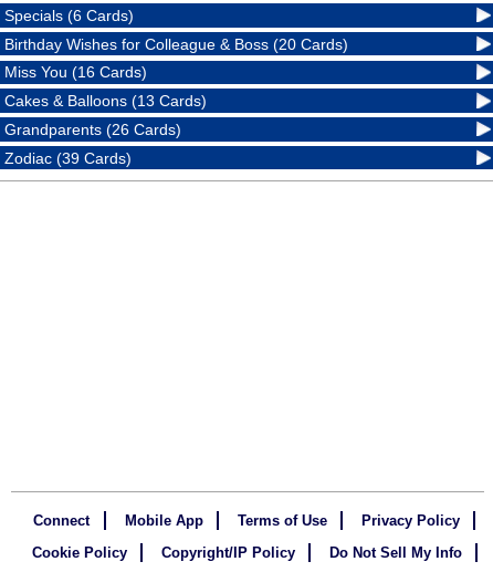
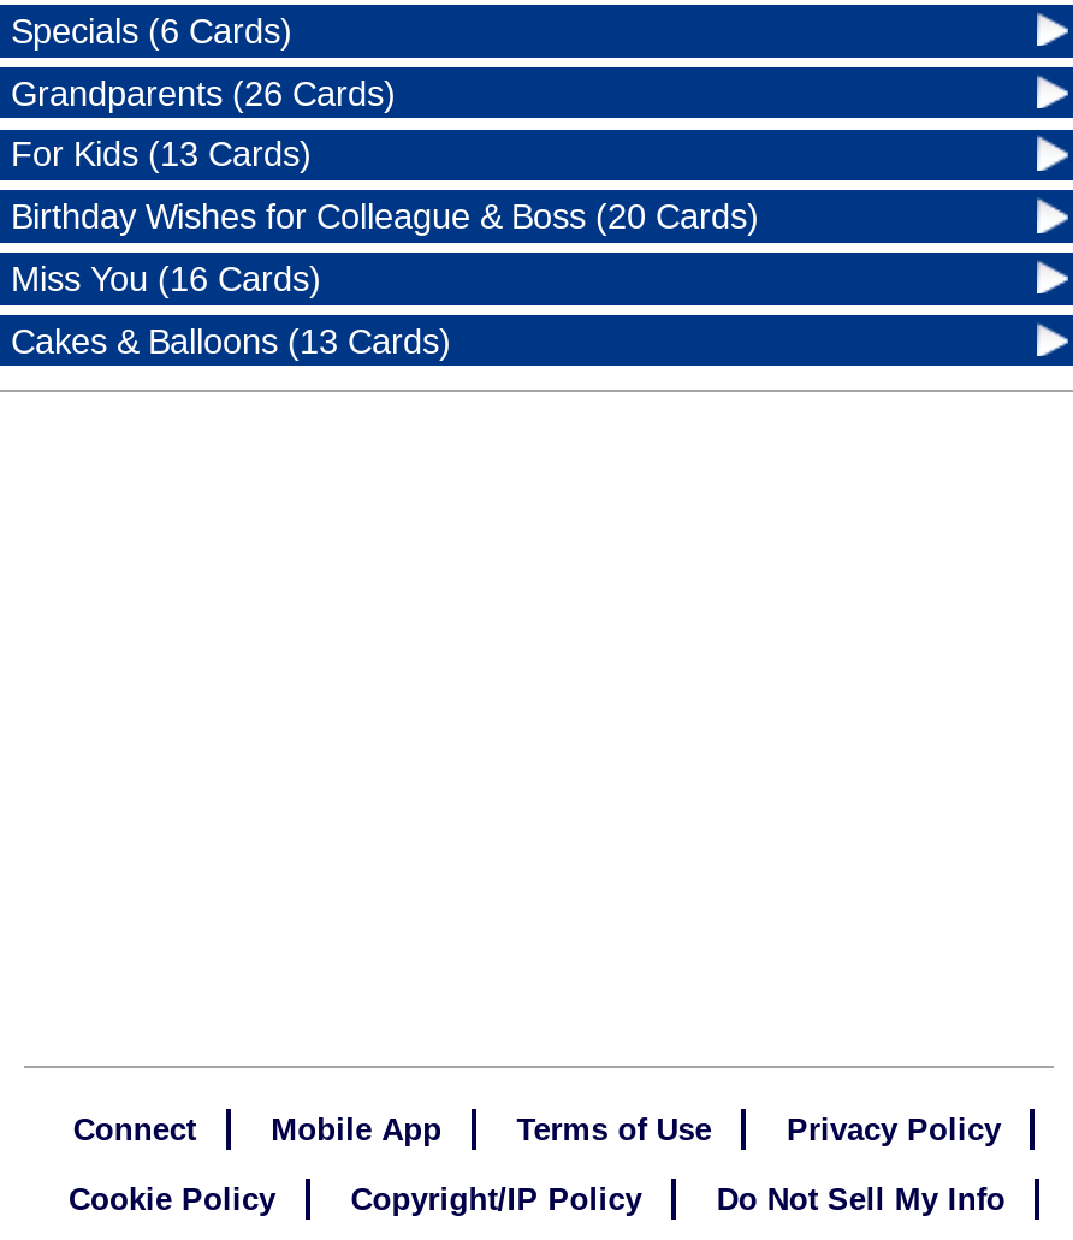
none -> [11,136,312,174] For Kids (13 Cards)
moved [5,35,349,110] -> [11,198,759,360]: Birthday Wishes for Colleague & Boss (20 Cards) | Miss You (16 Cards) | Cakes & Balloons (13 Cards)
moved [5,120,182,138] -> [11,74,396,113]: Grandparents (26 Cards)
[5,149,132,167] Zodiac (39 Cards) -> none

